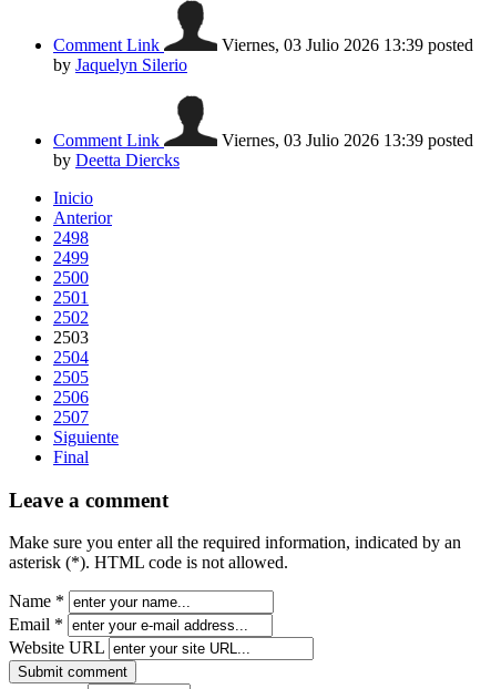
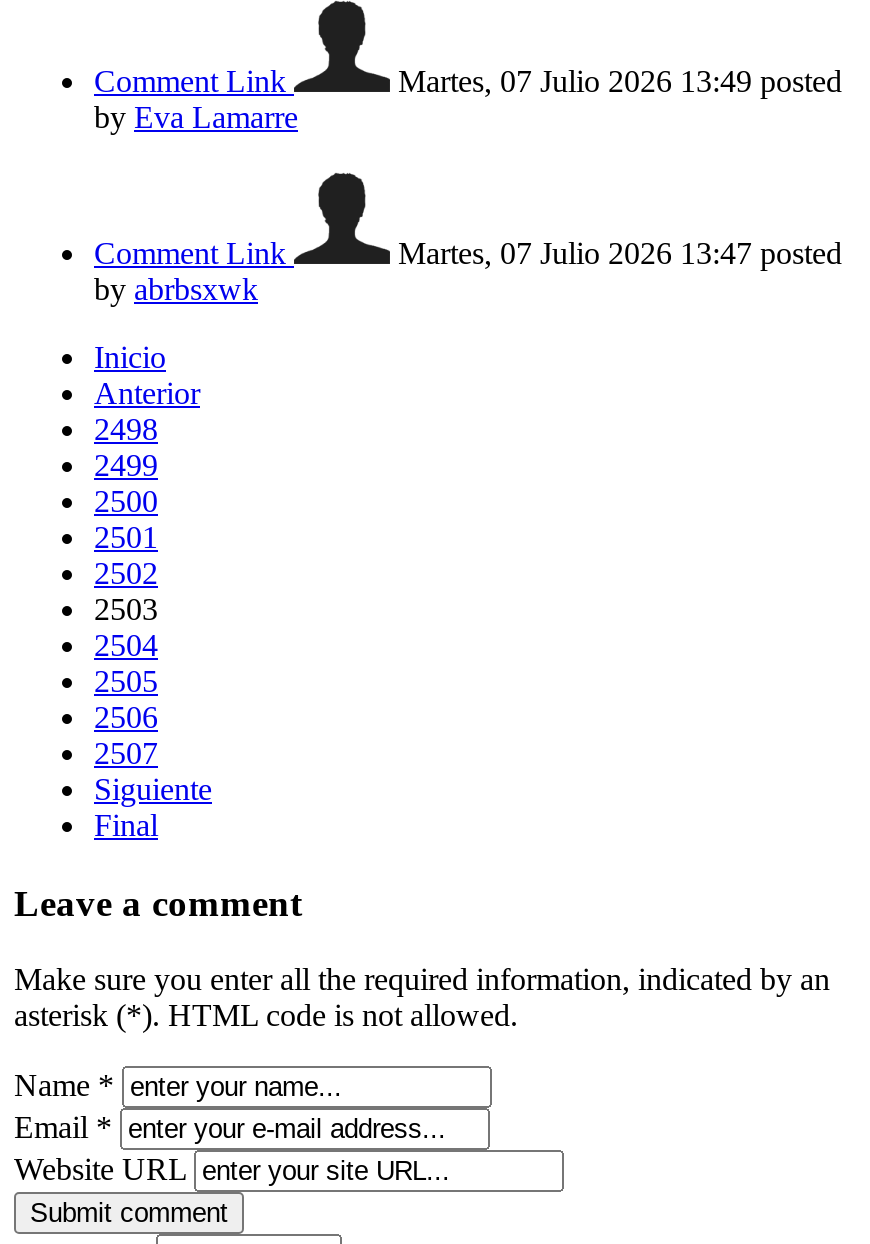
[222,35,473,54] Viernes, 03 Julio 2026 13:39 posted -> [398,64,842,98] Martes, 07 Julio 2026 13:49 posted
[53,55,187,74] by Jaquelyn Silerio -> [94,100,298,134] by Eva Lamarre
[53,130,473,169] Viernes, 03 Julio 2026 13:39 posted | by Deetta Diercks -> [94,236,842,306] Martes, 07 Julio 2026 13:47 posted | by abrbsxwk

